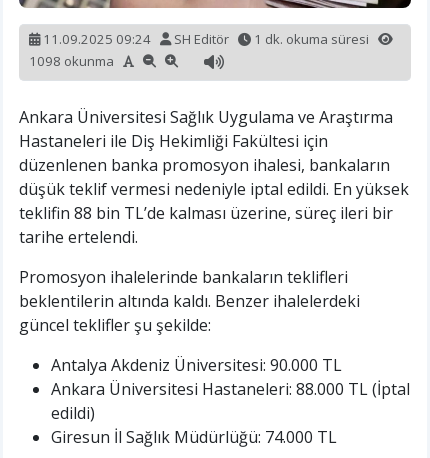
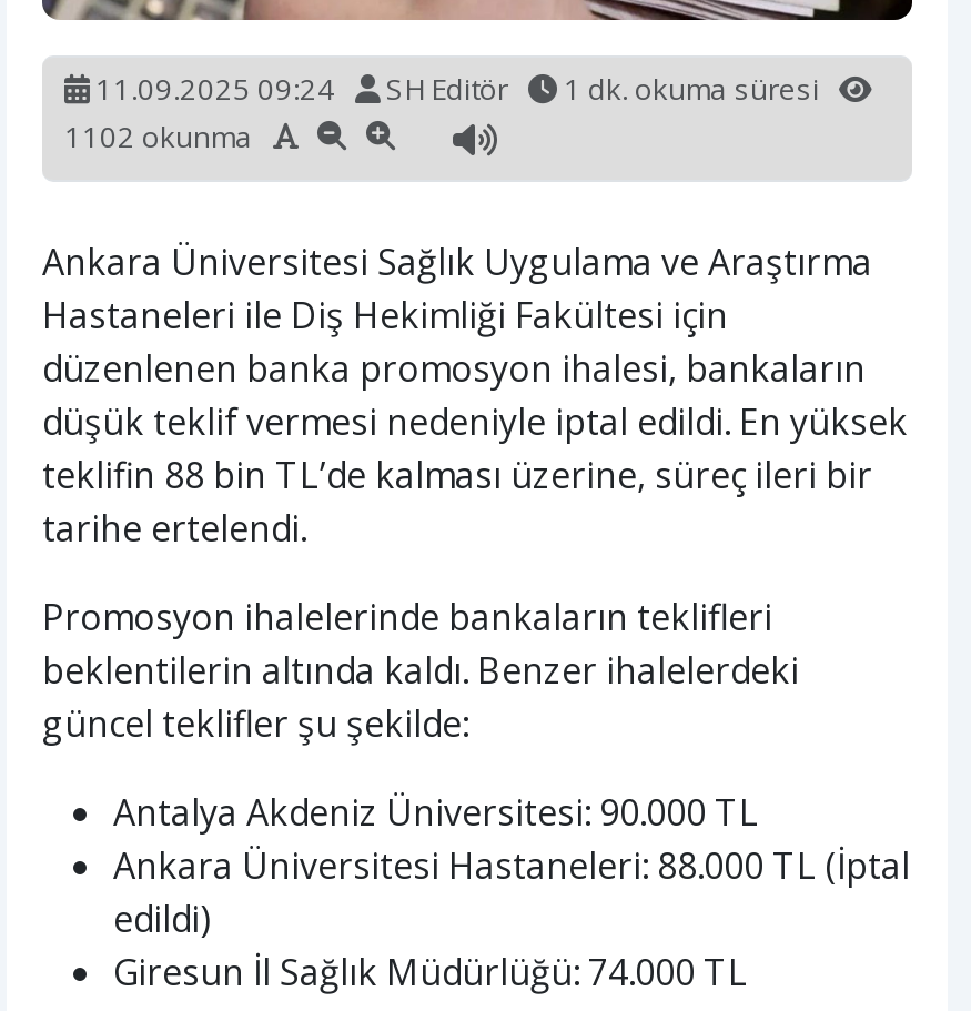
[29,52,123,70] 1098 okunma -> [64,115,273,155] 1102 okunma

